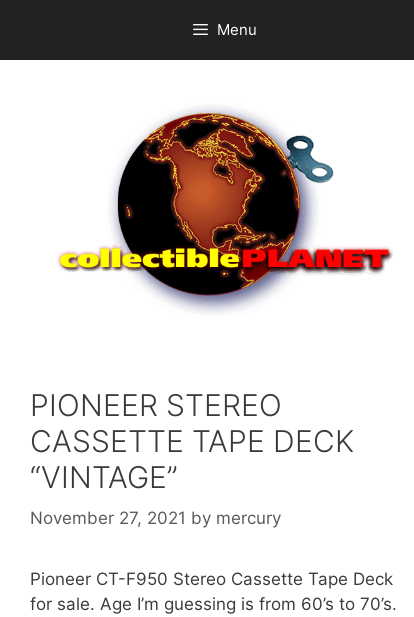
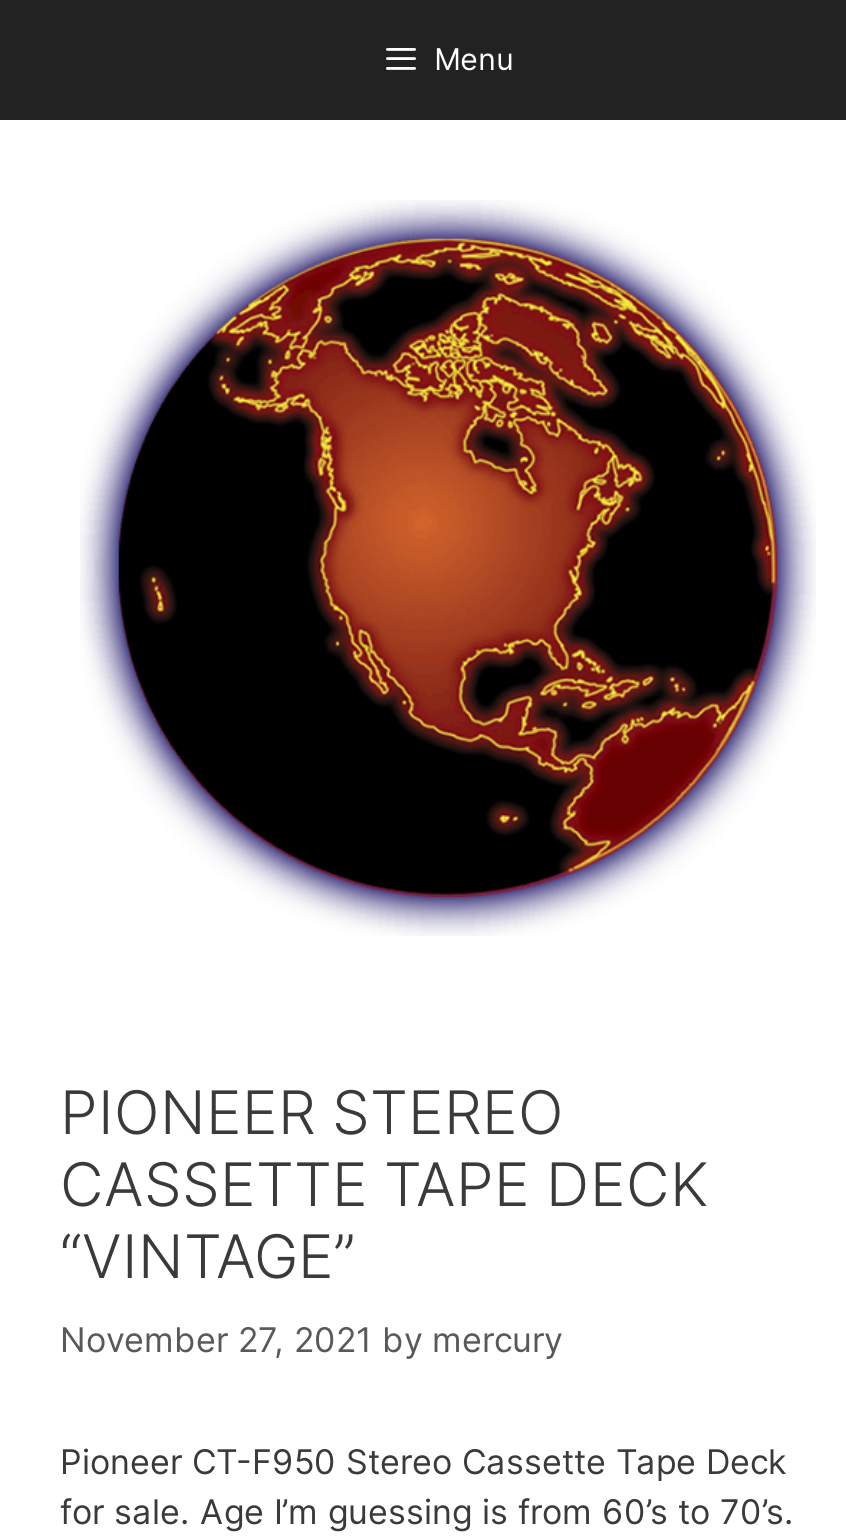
[58,106,392,308] [image] -> [90,210,806,920] [image]

